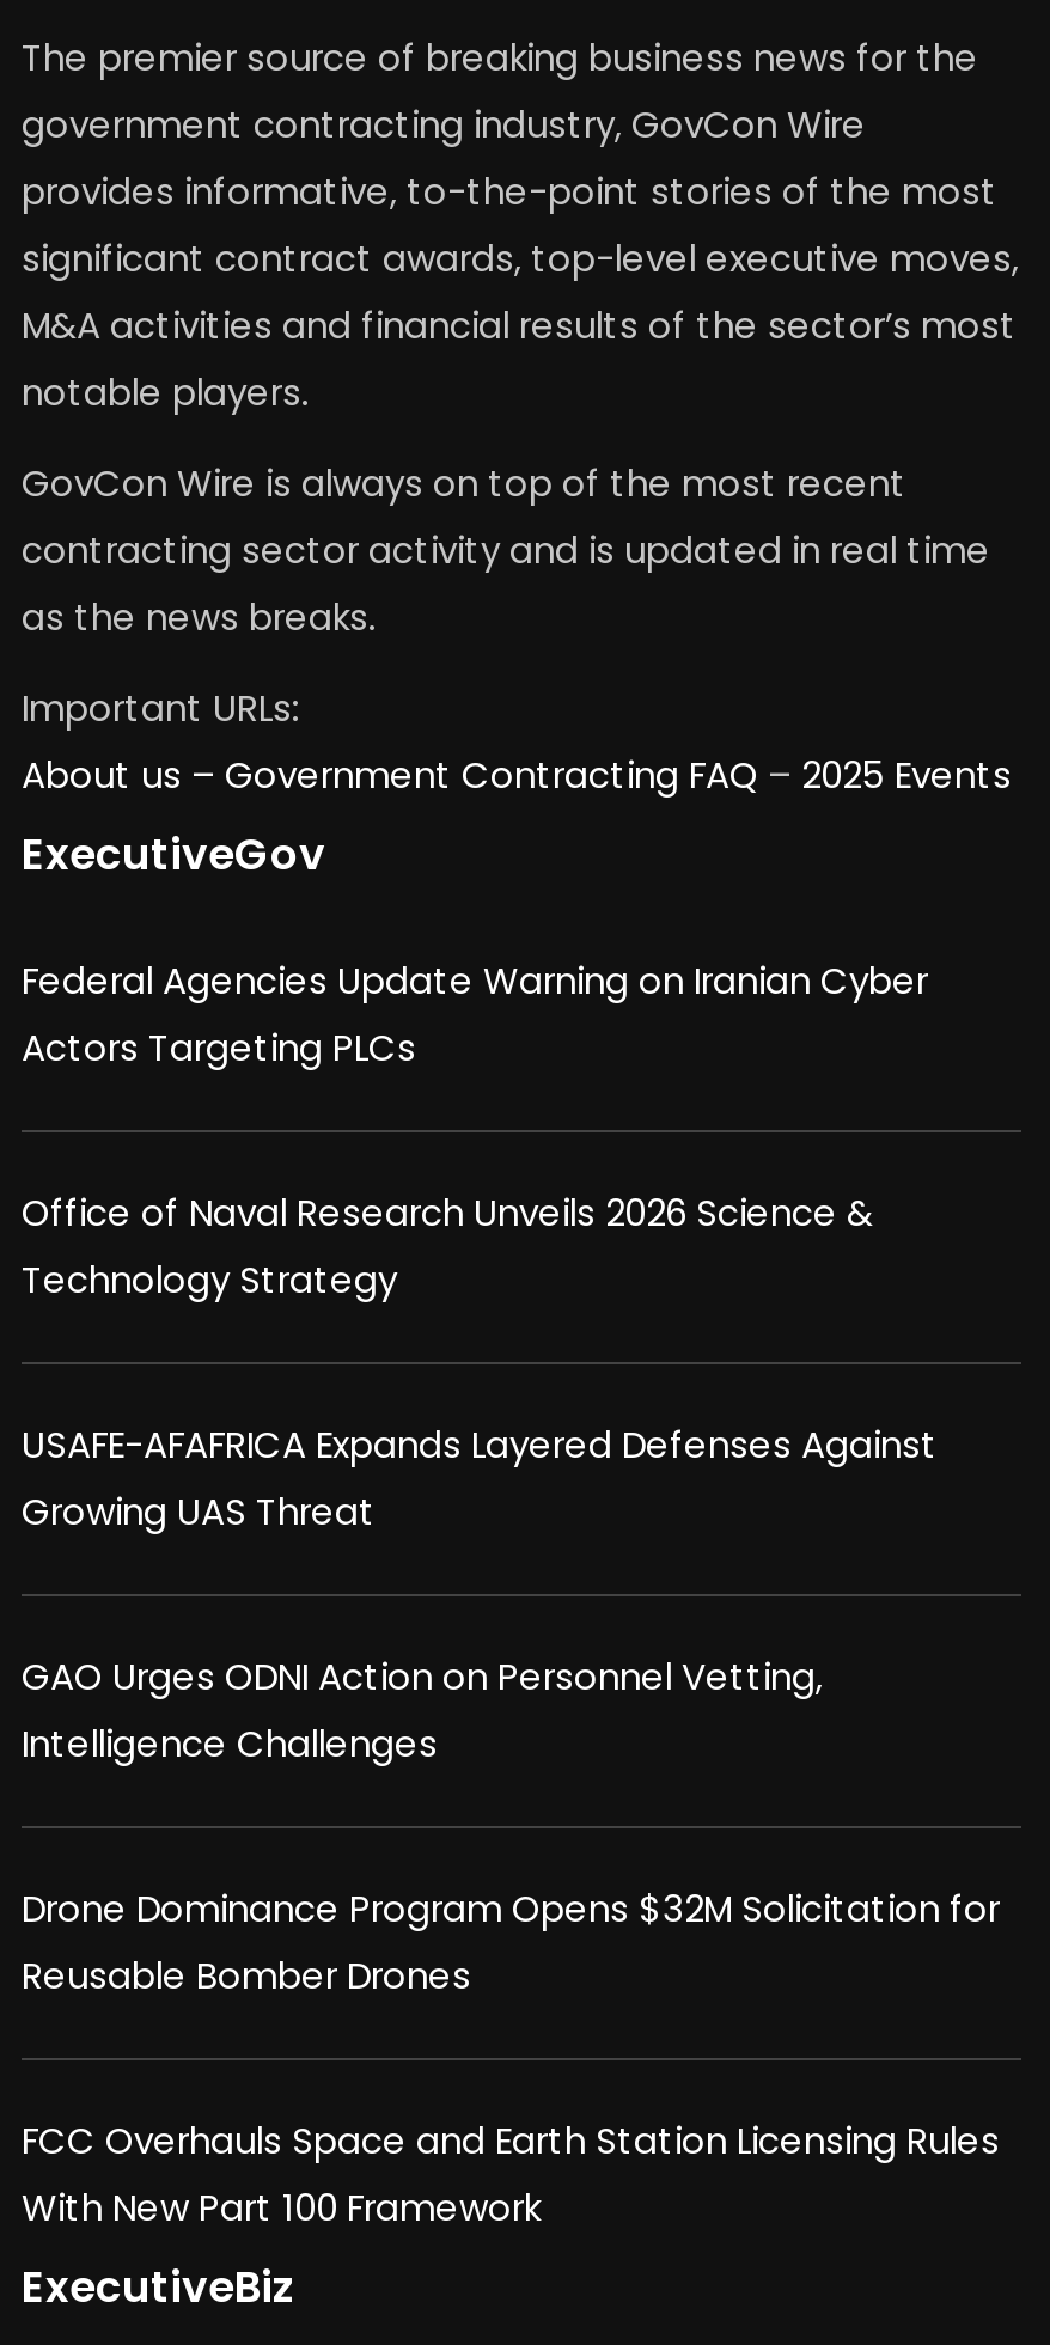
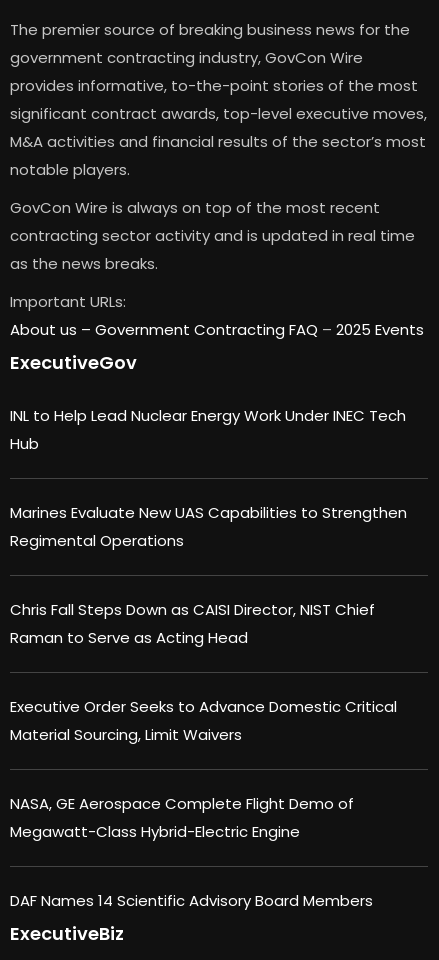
[22,956,928,1073] Federal Agencies Update Warning on Iranian Cyber | Actors Targeting PLCs -> [10,405,406,454] INL to Help Lead Nuclear Energy Work Under INEC Tech | Hub
[22,1188,873,1305] Office of Naval Research Unveils 2026 Science & | Technology Strategy -> [10,502,407,551] Marines Evaluate New UAS Capabilities to Strengthen | Regimental Operations
[22,1420,938,1537] USAFE-AFAFRICA Expands Layered Defenses Against | Growing UAS Threat -> [10,599,375,648] Chris Fall Steps Down as CAISI Director, NIST Chief | Raman to Serve as Acting Head
[22,1652,823,1769] GAO Urges ODNI Action on Personnel Vetting, | Intelligence Challenges -> [10,696,397,745] Executive Order Seeks to Advance Domestic Critical | Material Sourcing, Limit Waivers
[22,1884,1000,2001] Drone Dominance Program Opens $32M Solicitation for | Reusable Bomber Drones -> [10,793,354,842] NASA, GE Aerospace Complete Flight Demo of | Megawatt-Class Hybrid-Electric Engine
[22,2116,1000,2233] FCC Overhauls Space and Earth Station Licensing Rules | With New Part 100 Framework -> [10,890,373,911] DAF Names 14 Scientific Advisory Board Members

